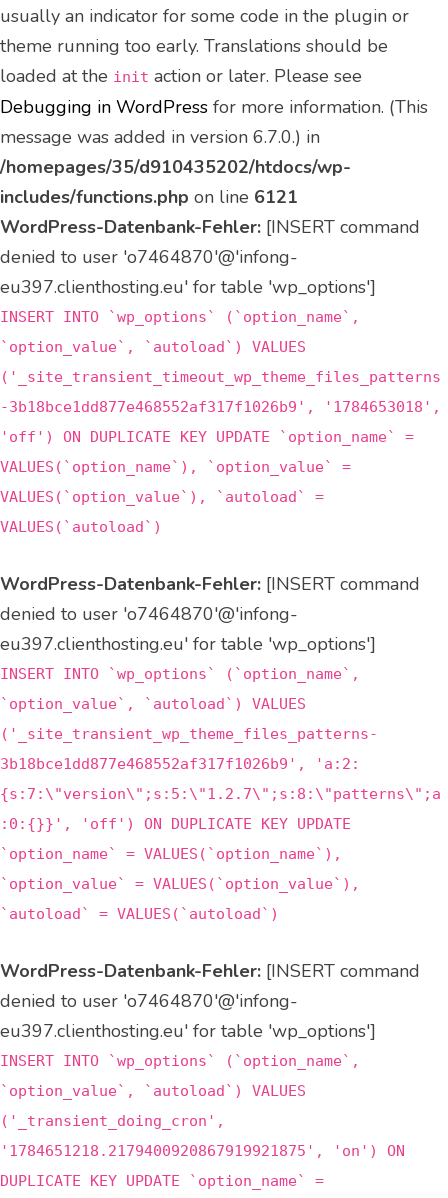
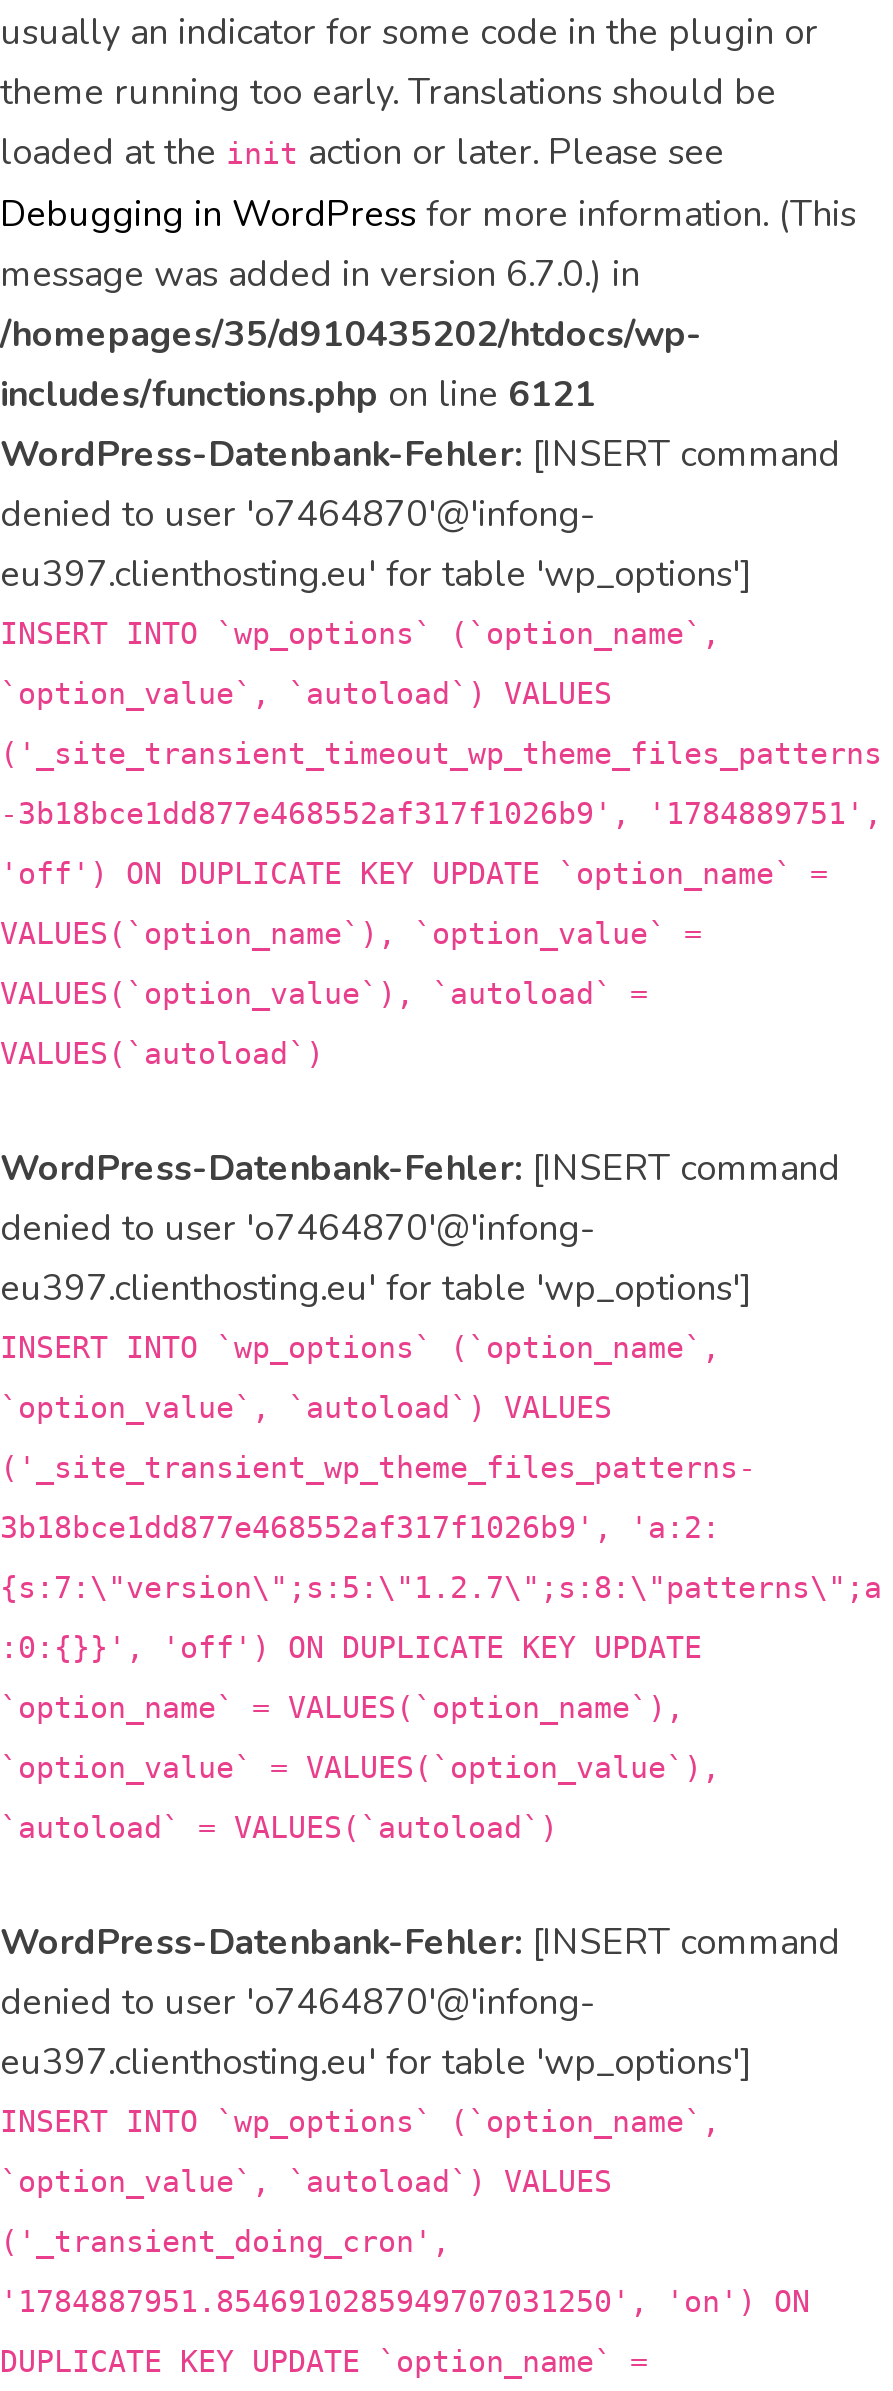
[0,398,441,416] -3b18bce1dd877e468552af317f1026b9', '1784653018', -> [0,796,882,832] -3b18bce1dd877e468552af317f1026b9', '1784889751',
[0,1142,405,1160] '1784651218.2179400920867919921875', 'on') ON -> [0,2284,810,2320] '1784887951.8546910285949707031250', 'on') ON

